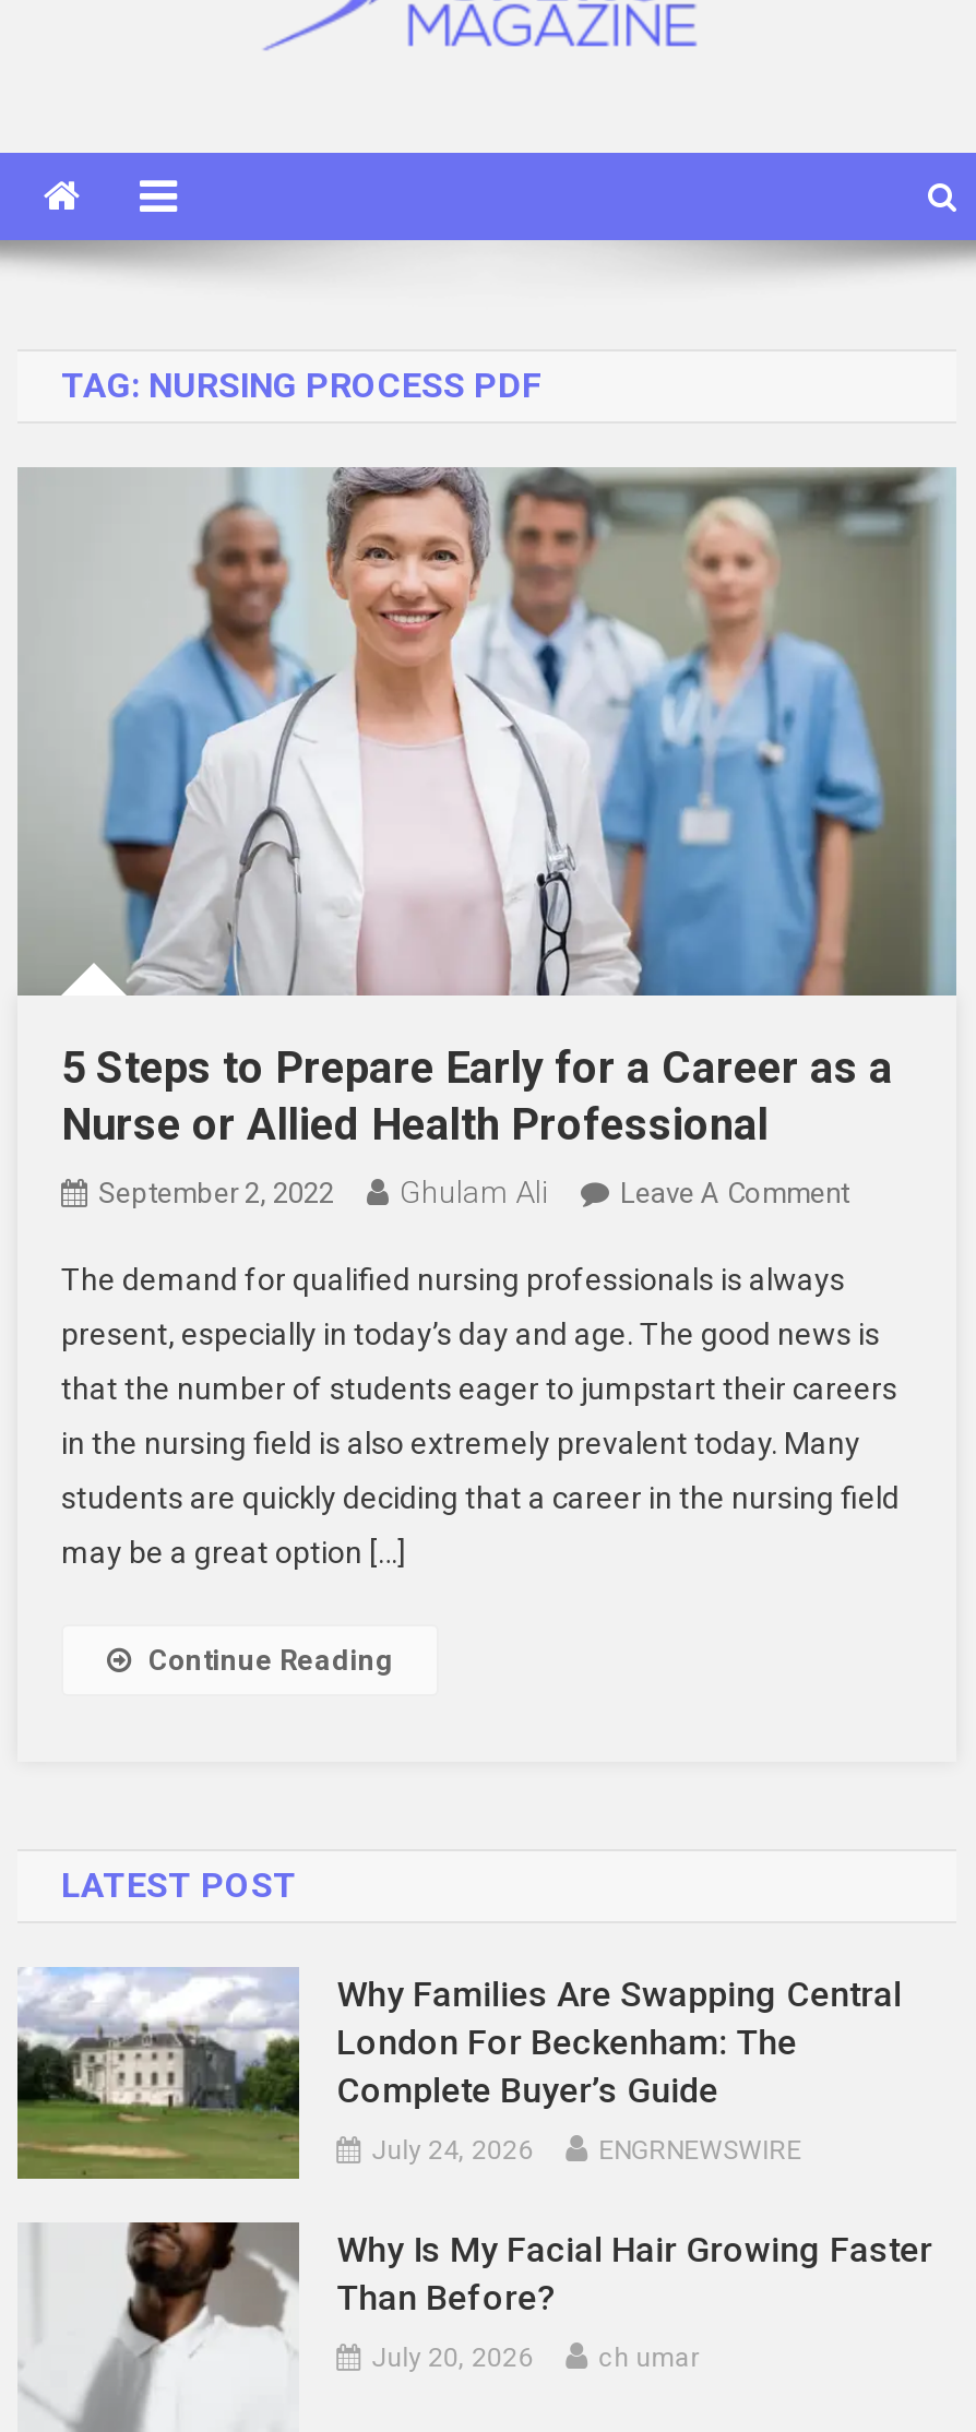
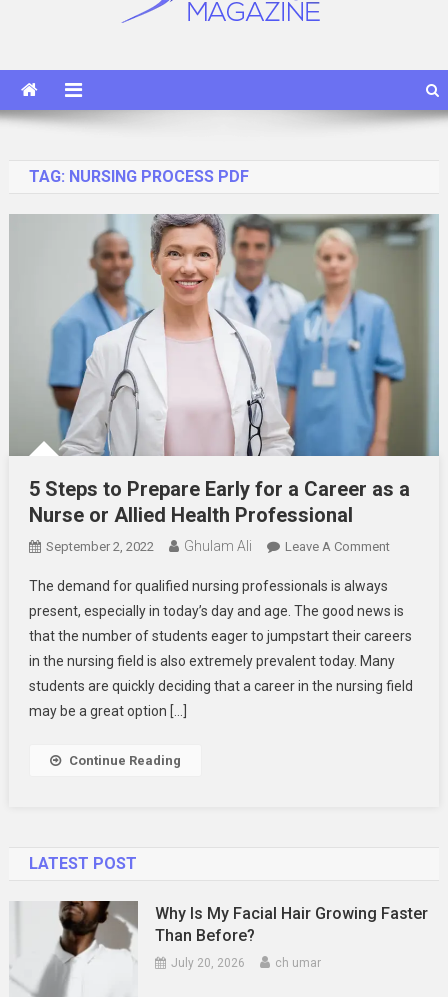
[15,1967,902,2181] [image] | Why Families Are Swapping Central | London For Beckenham: The | Complete Buyer’s Guide | July 24, 2026 | ENGRNEWSWIRE -> none

